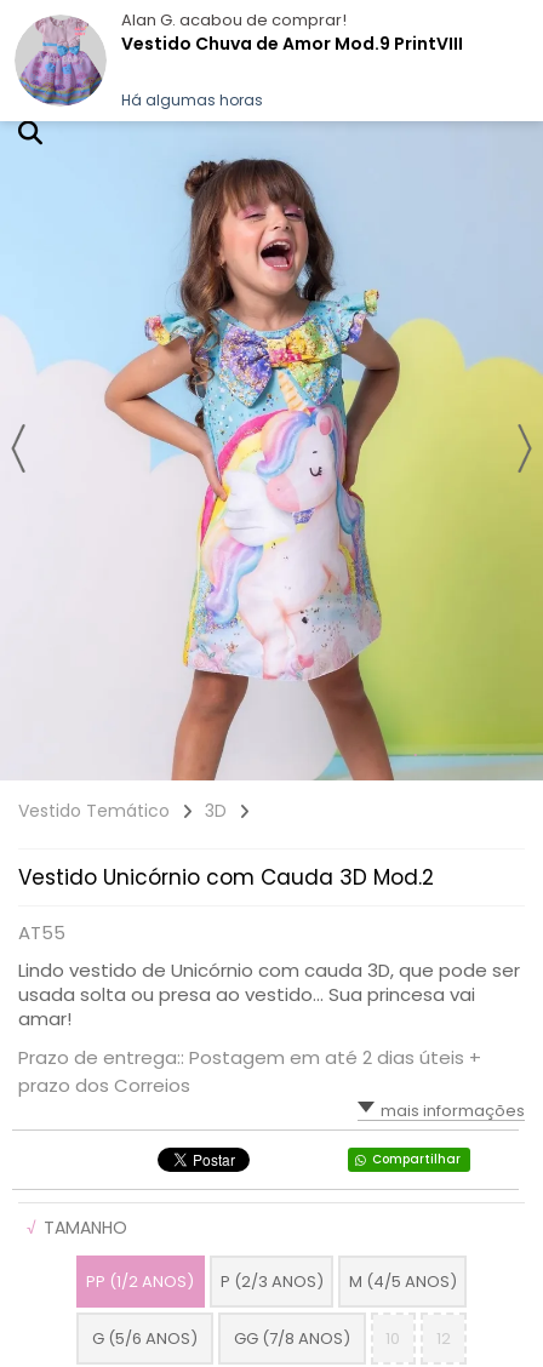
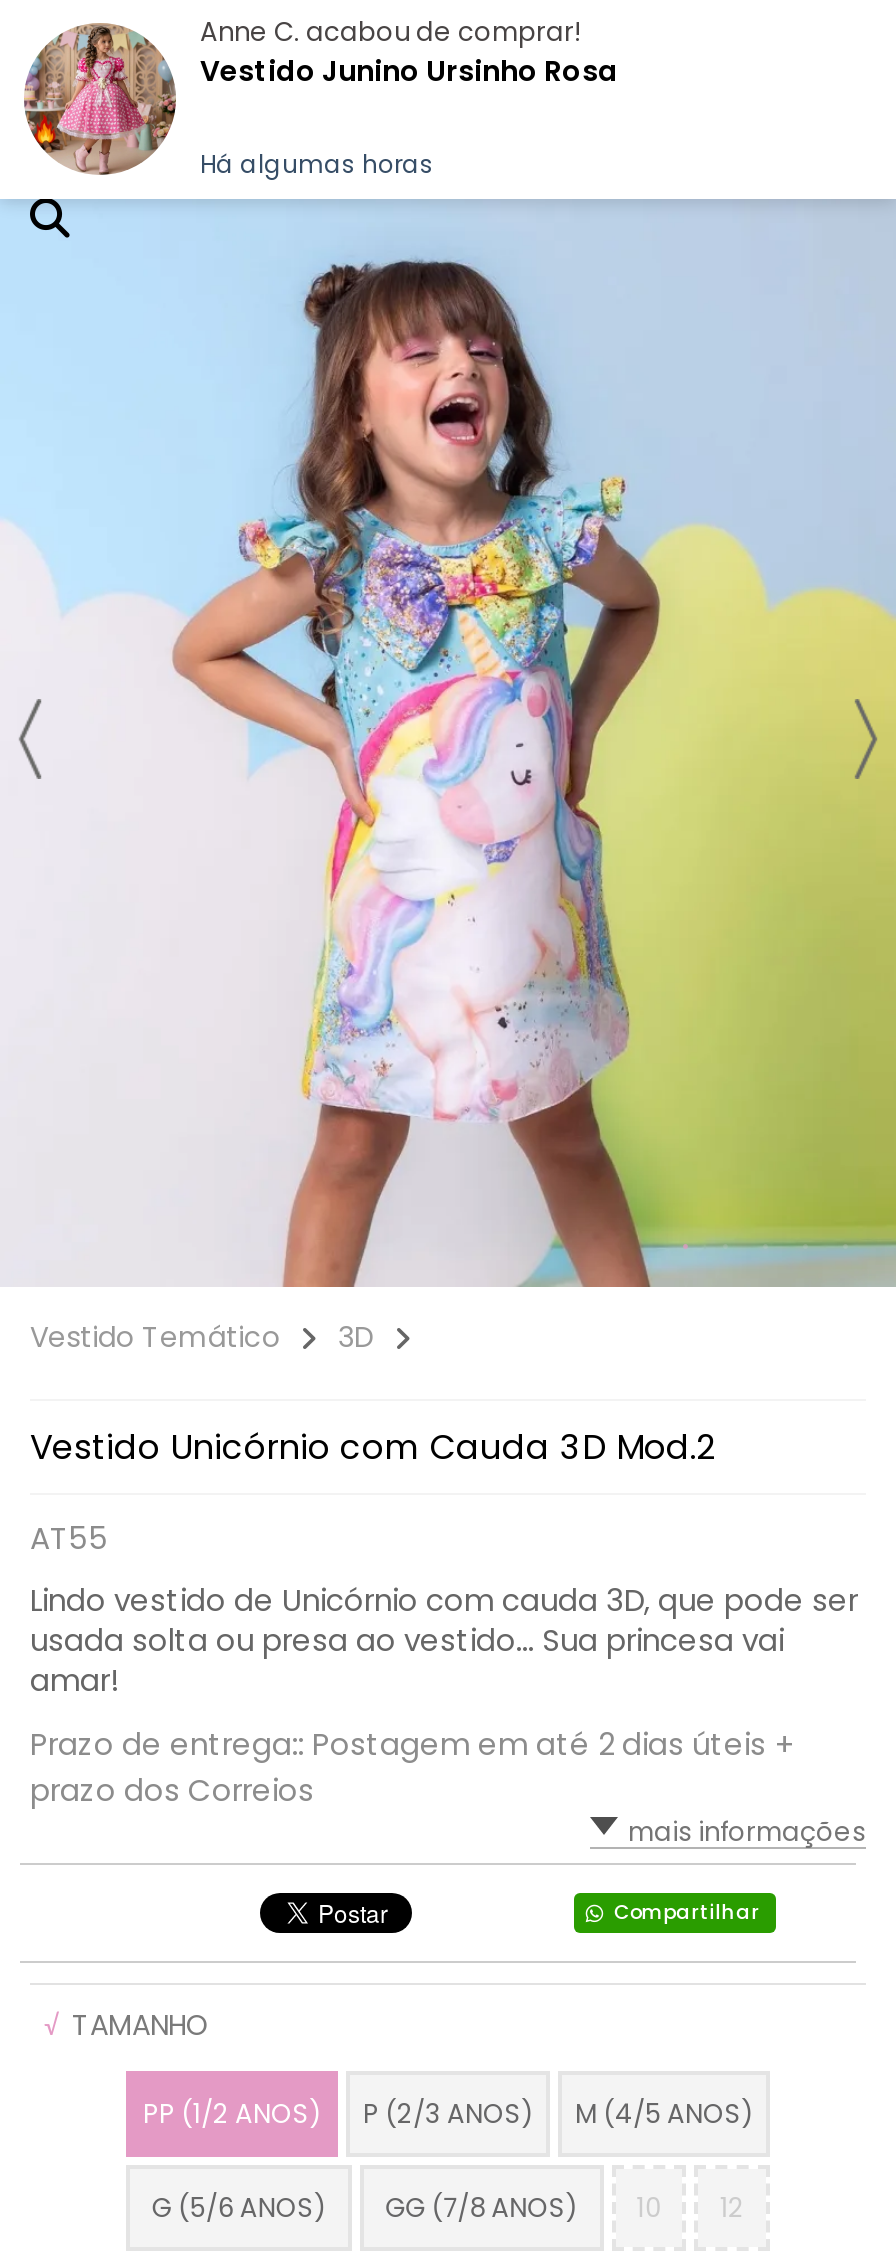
[16,8,463,105] [image] | Alan G. acabou de comprar! | Vestido Chuva de Amor Mod.9 PrintVIII -> [24,13,618,175] [image] | Anne C. acabou de comprar! | Vestido Junino Ursinho Rosa

